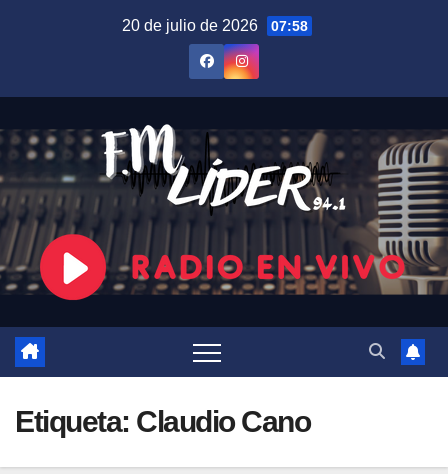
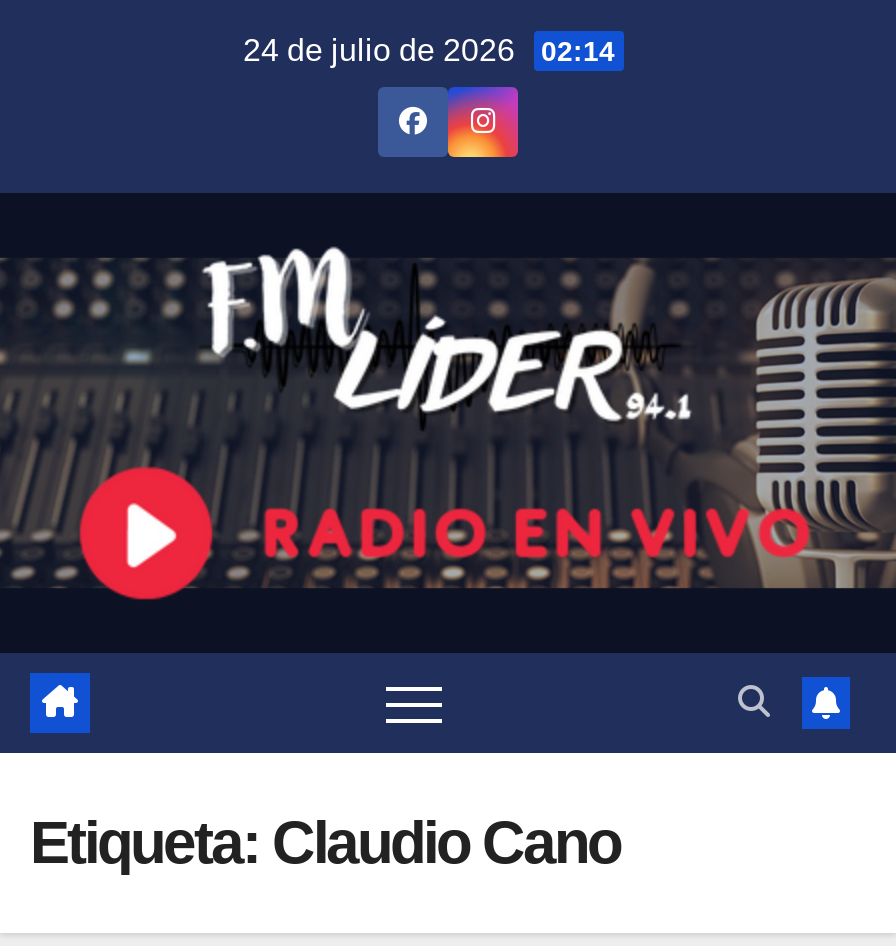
[121,17,307,34] 20 de julio de 2026 07:58 -> [243,33,615,67] 24 de julio de 2026 02:14

